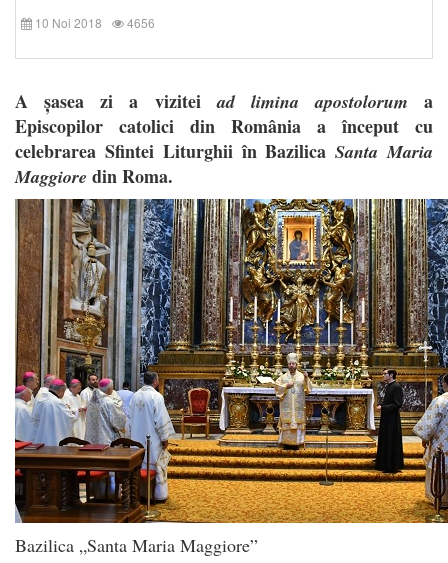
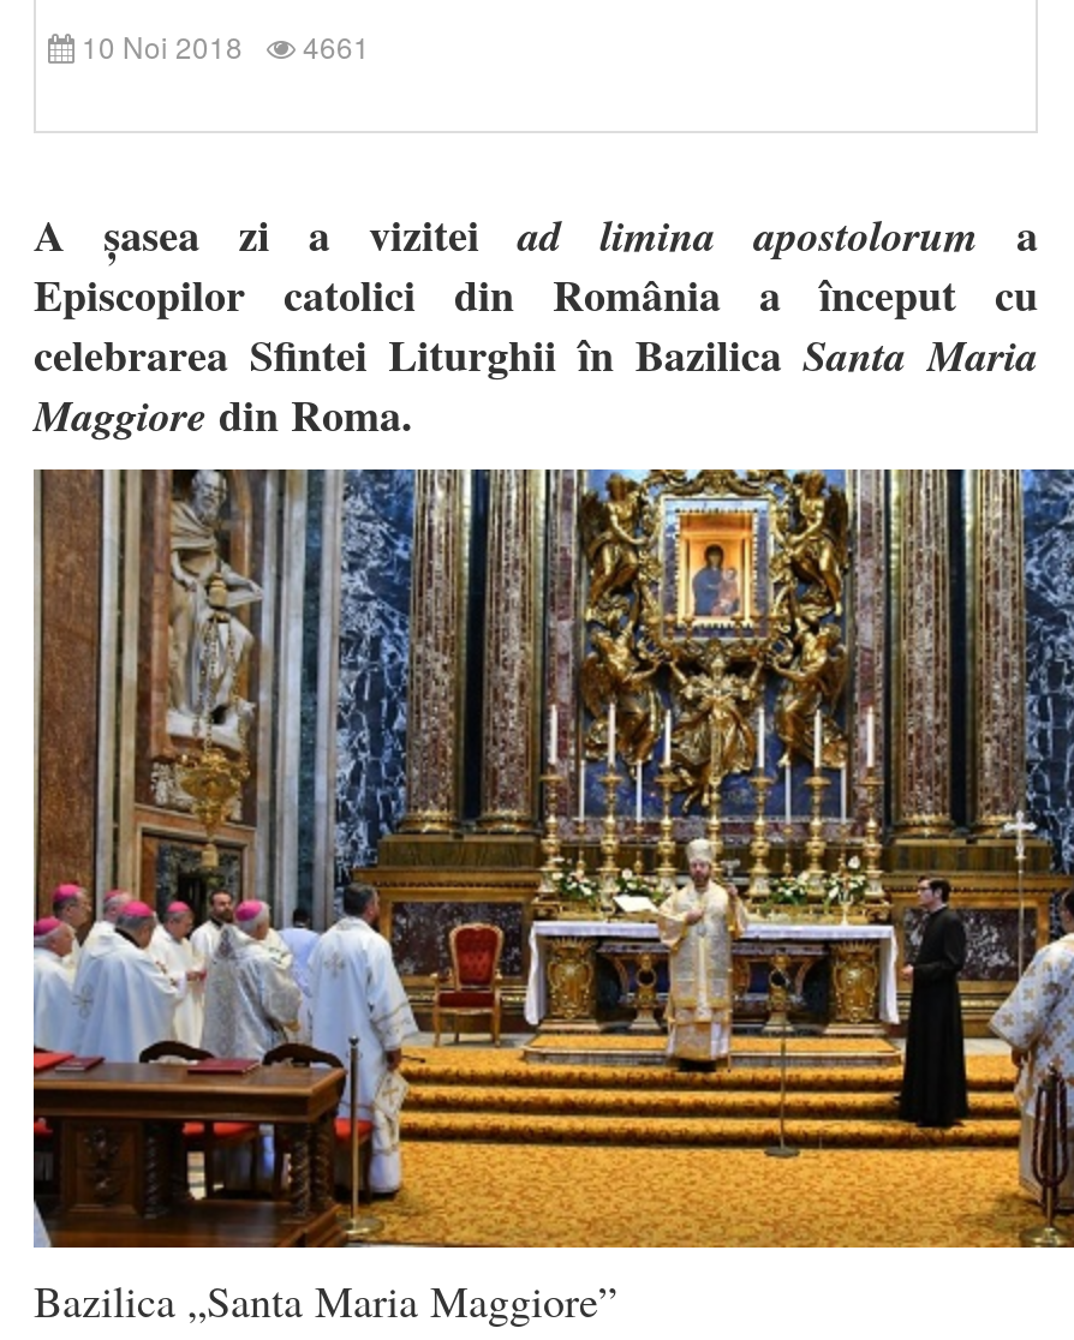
[35,14,155,31] 10 Noi 2018 4656 -> [82,24,370,65] 10 Noi 2018 4661

